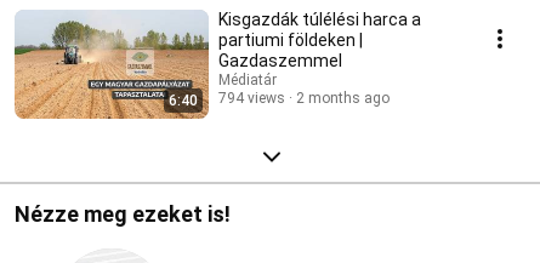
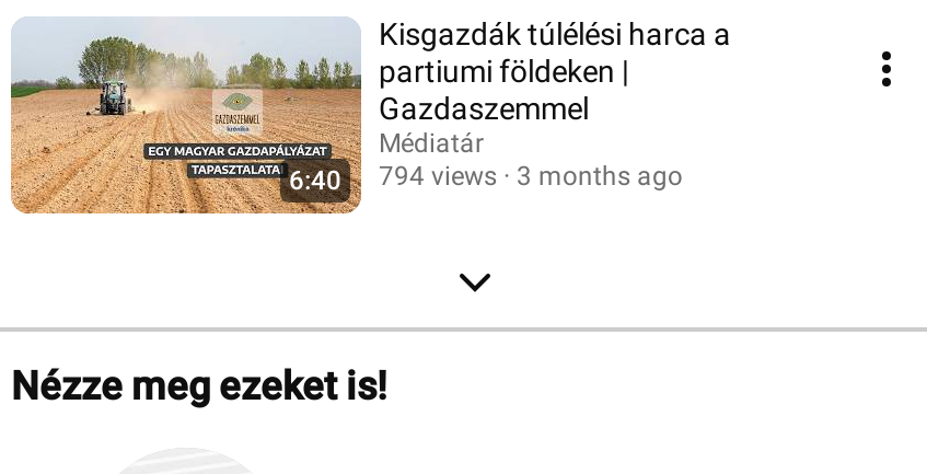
[169,90,390,110] 6:40 794 views 2 months ago -> [289,162,683,197] 6:40 794 views 3 months ago

